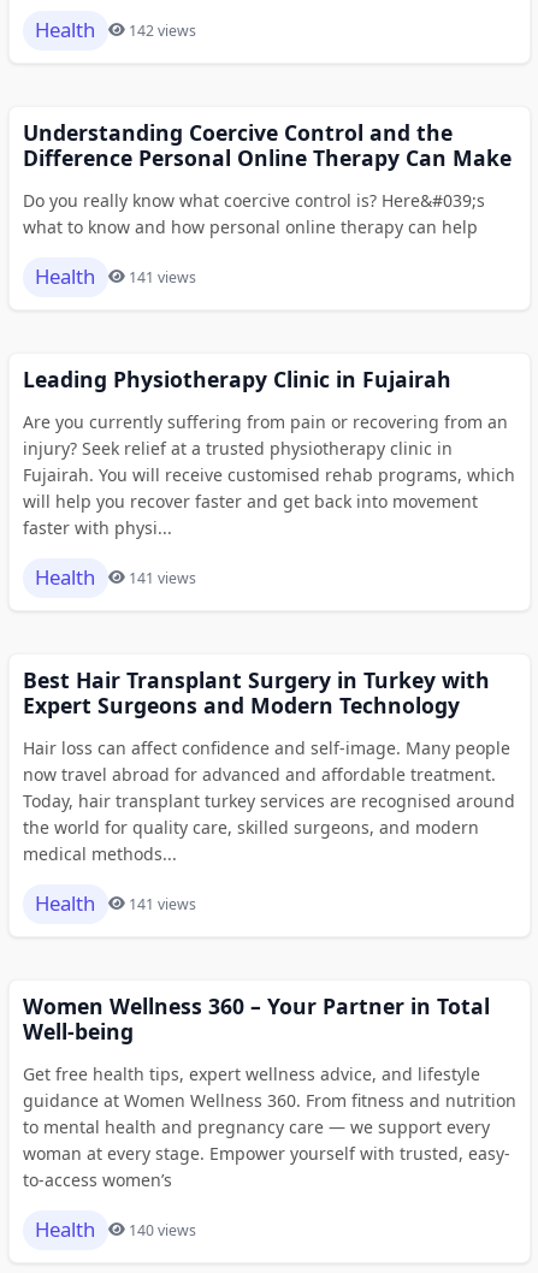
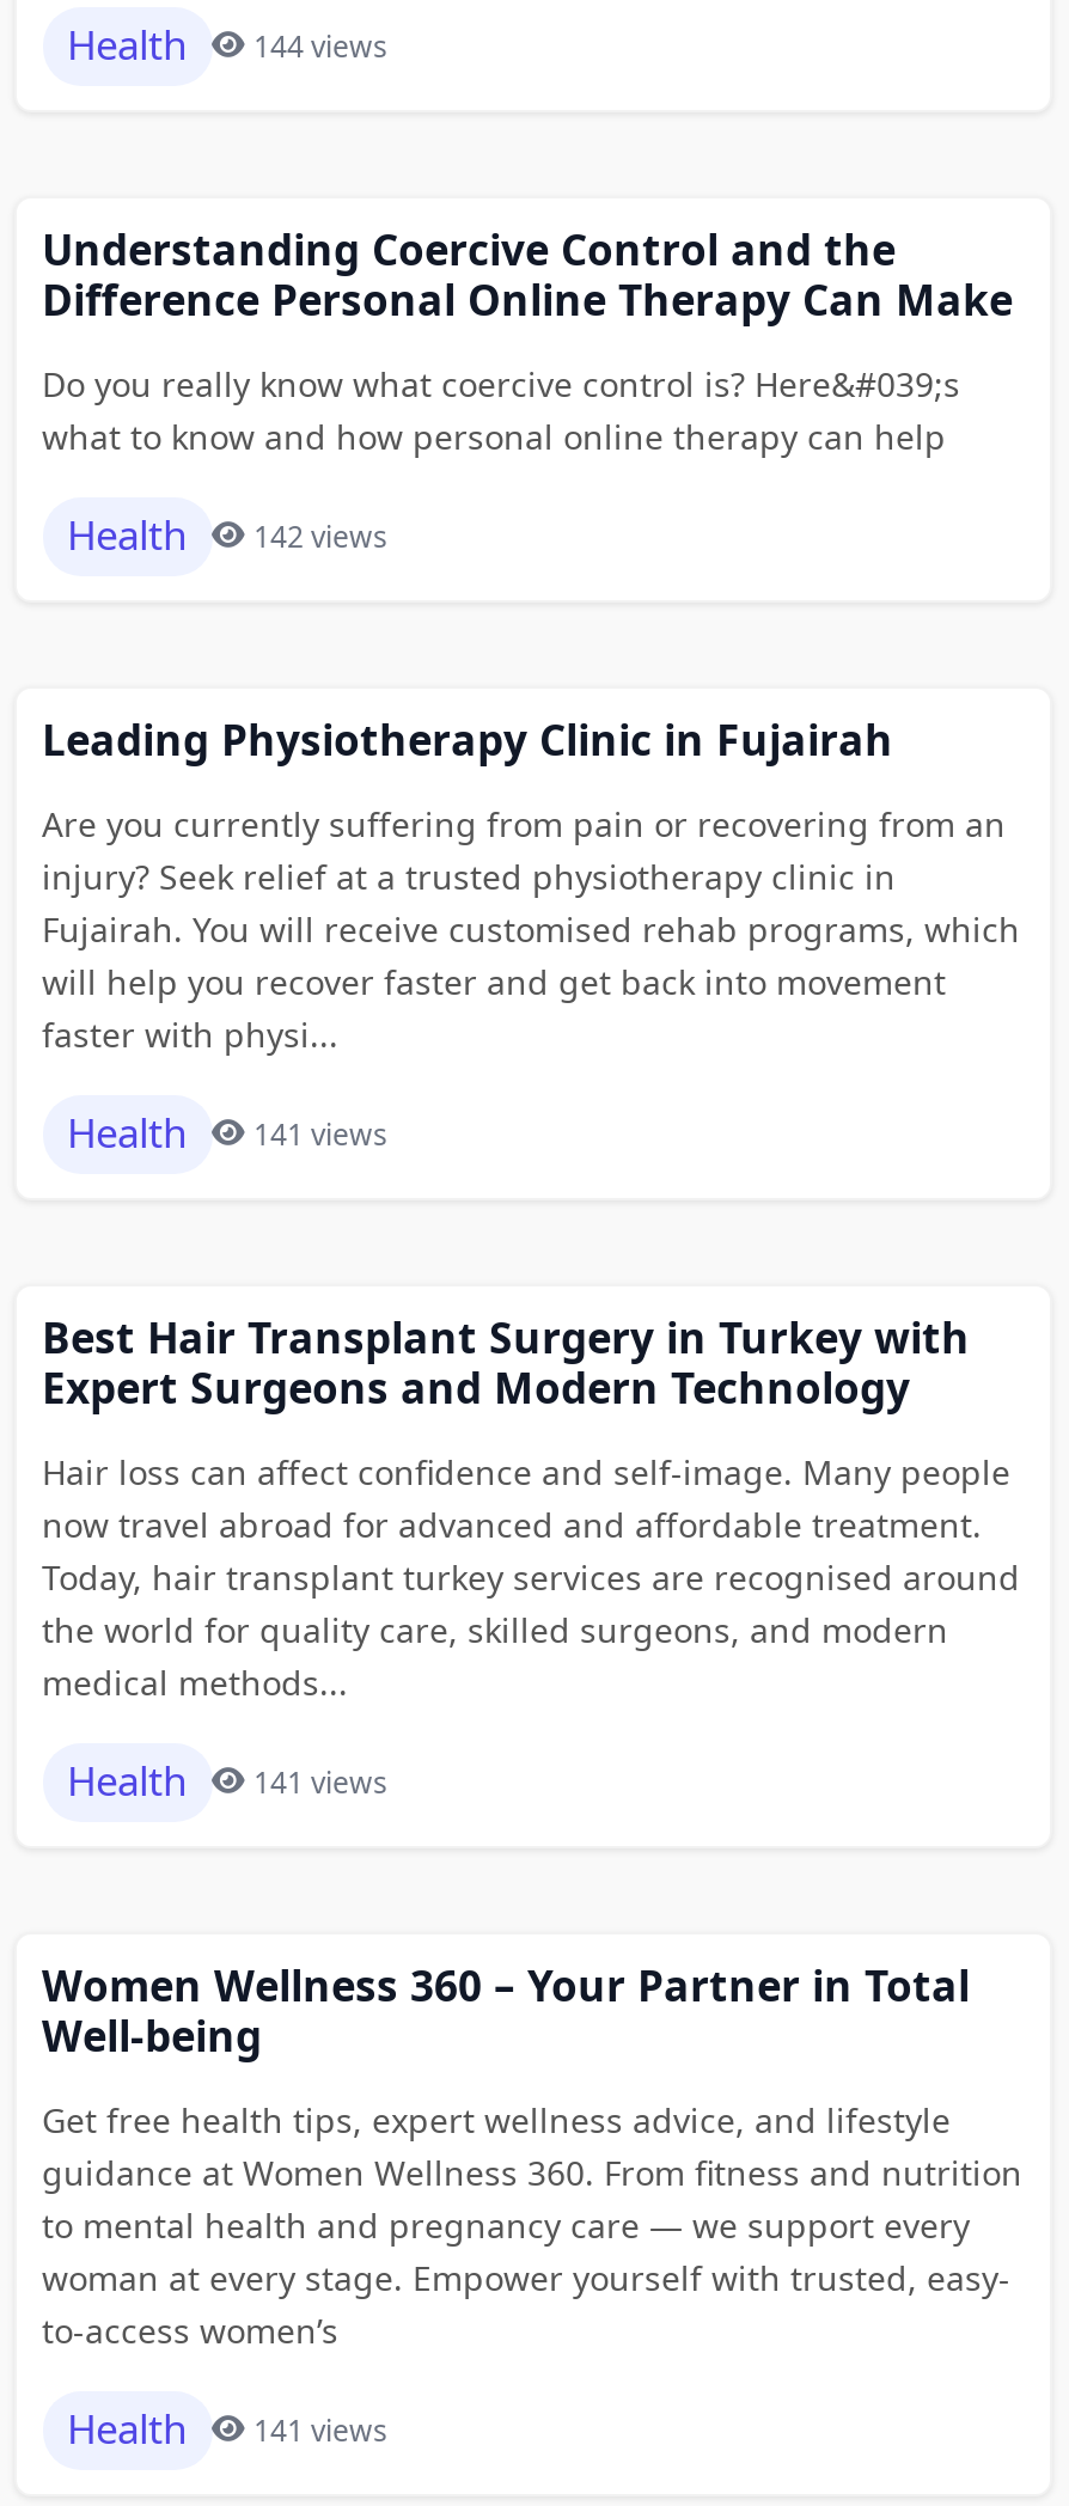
[35,16,196,43] Health 142 views -> [67,17,387,72] Health 144 views
[35,262,196,290] Health 141 views -> [67,507,387,562] Health 142 views
[35,1215,196,1243] Health 140 views -> [67,2401,387,2456] Health 141 views

